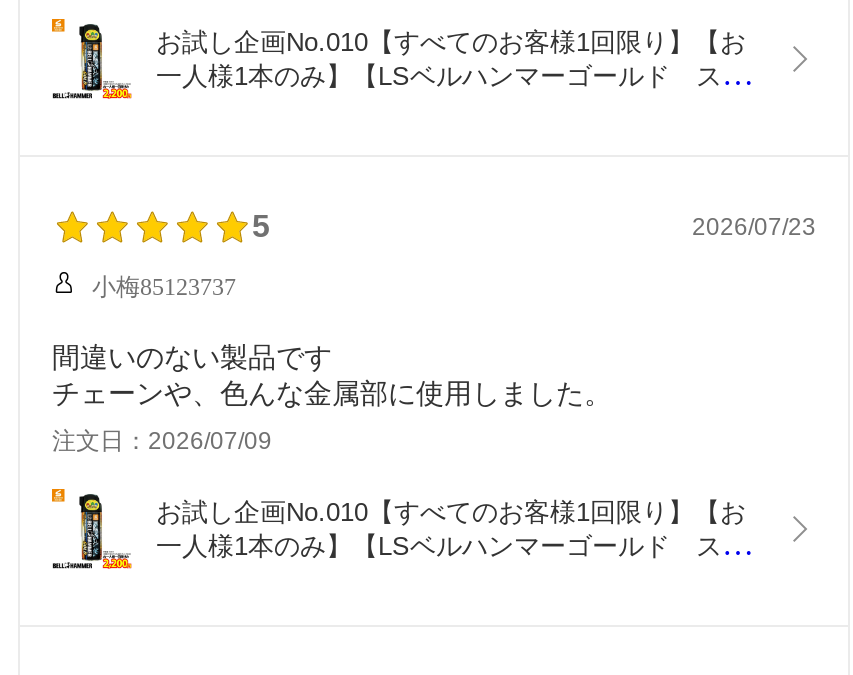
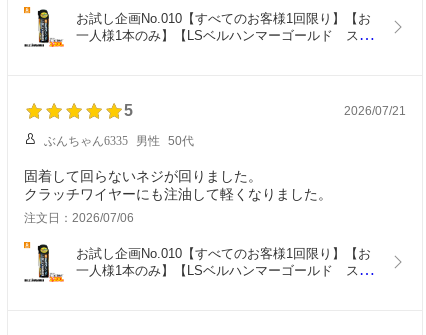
[692,214,816,242] 2026/07/23 -> [344,104,406,118] 2026/07/21
[92,273,236,301] 小梅85123737 -> [44,134,194,148] ぶんちゃん6335 男性 50代
[52,342,612,410] 間違いのない製品です | チェーンや、色んな金属部に使用しました。 -> [24,168,332,202] 固着して回らないネジが回りました。 | クラッチワイヤーにも注油して軽くなりました。
[52,428,272,456] 注文日：2026/07/09 -> [24,211,134,225] 注文日：2026/07/06

